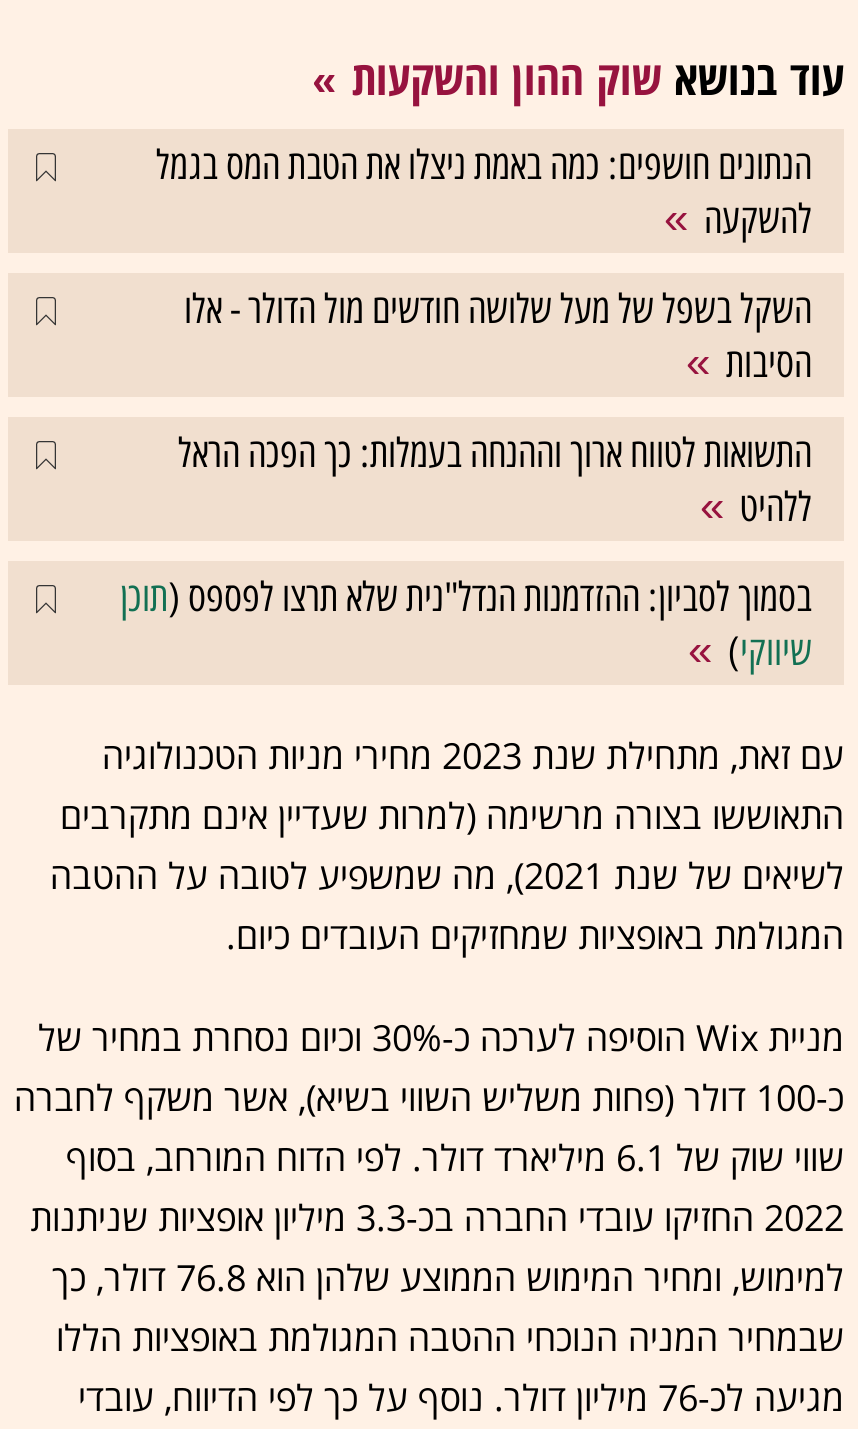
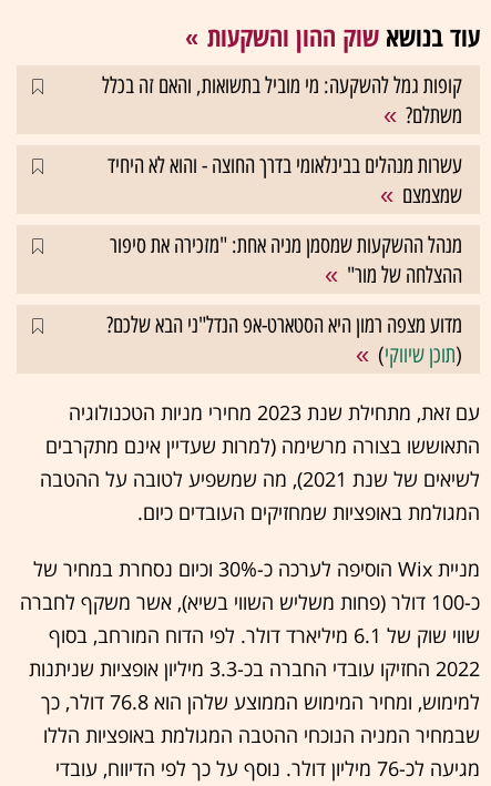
[156,142,812,244] הנתונים חושפים: כמה באמת ניצלו את הטבת המס בגמל | להשקעה -> [102,73,462,129] קופות גמל להשקעה: מי מוביל בתשואות, והאם זה בכלל | משתלם?
[184,286,812,388] השקל בשפל של מעל שלושה חודשים מול הדולר - אלו | הסיבות -> [108,152,462,209] עשרות מנהלים בבינלאומי בדרך החוצה - והוא לא היחיד | שמצמצם
[178,430,812,532] התשואות לטווח ארוך וההנחה בעמלות: כך הפכה הראל | ללהיט -> [110,232,462,289] מנהל ההשקעות שמסמן מניה אחת: "מזכירה את סיפור | ההצלחה של מור"
[120,574,812,676] בסמוך לסביון: ההזדמנות הנדל"נית שלא תרצו לפספס (תוכן | שיווקי) -> [106,312,462,369] מדוע מצפה רמון היא הסטארט-אפ הנדל"ני הבא שלכם? | (תוכן שיווקי)

